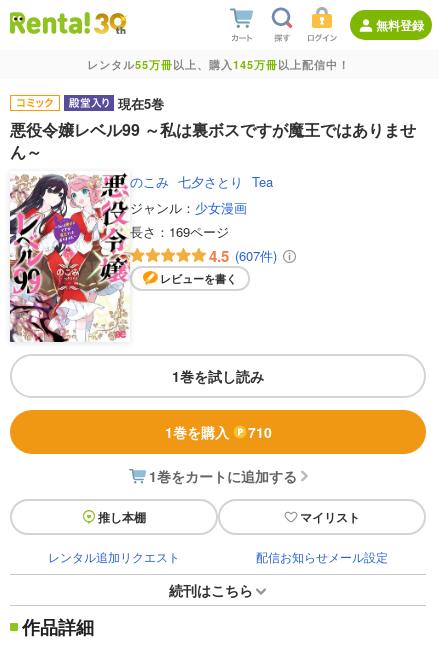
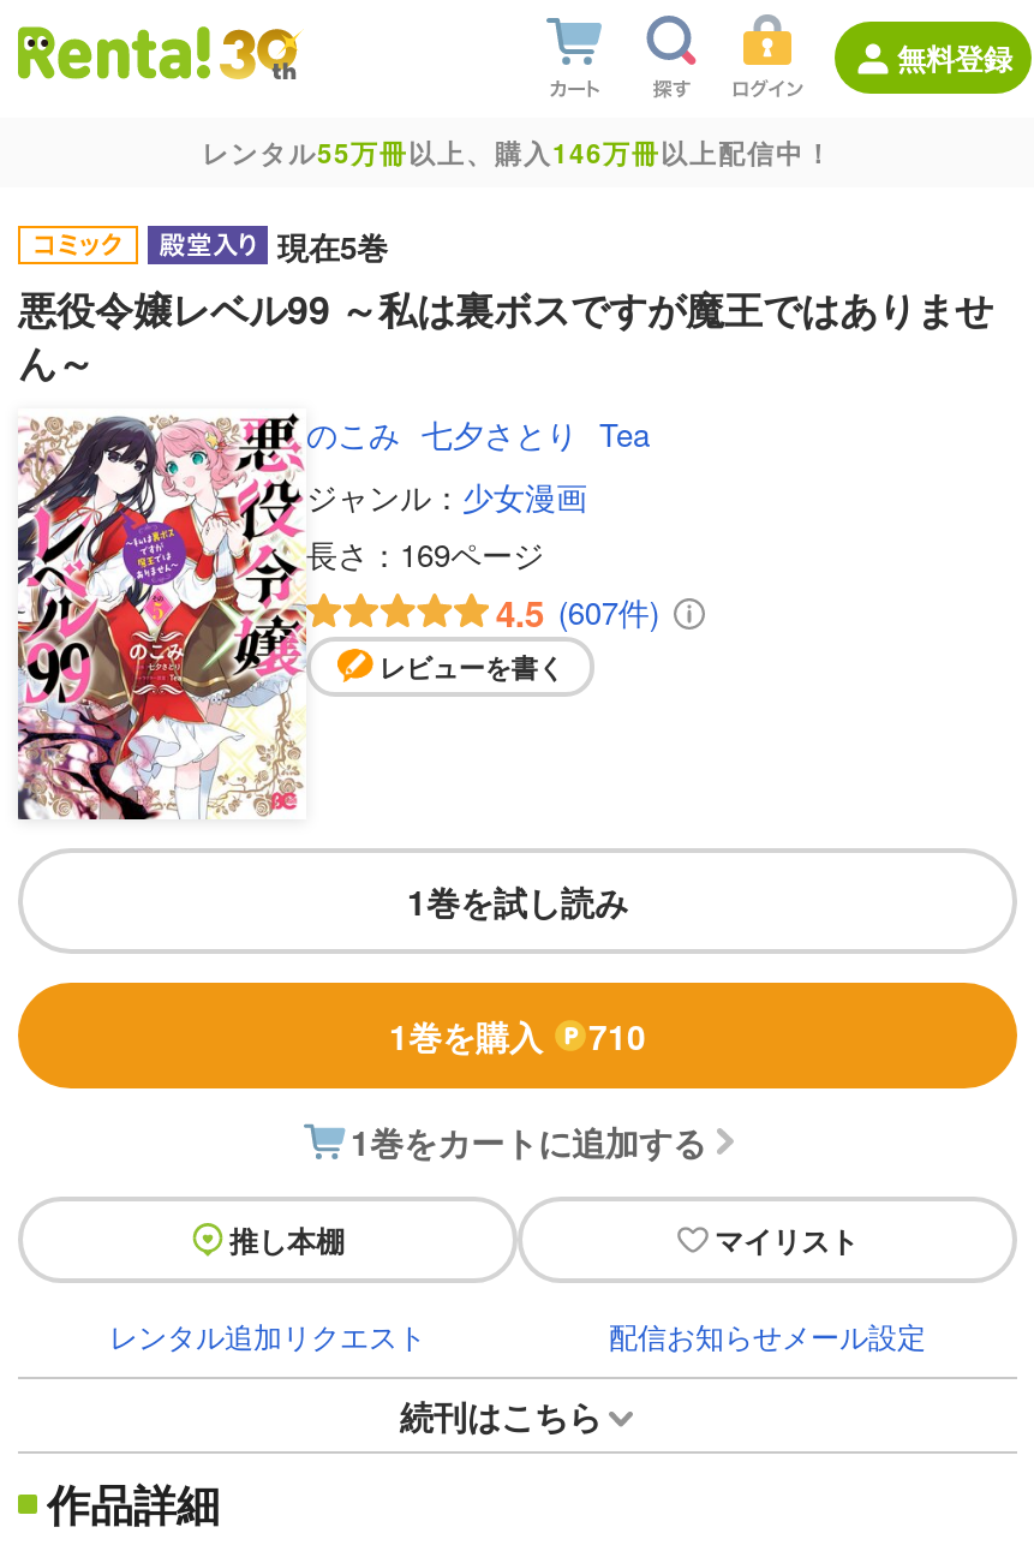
[86,57,349,72] レンタル55万冊以上、購入145万冊以上配信中！ -> [202,135,833,171] レンタル55万冊以上、購入146万冊以上配信中！

